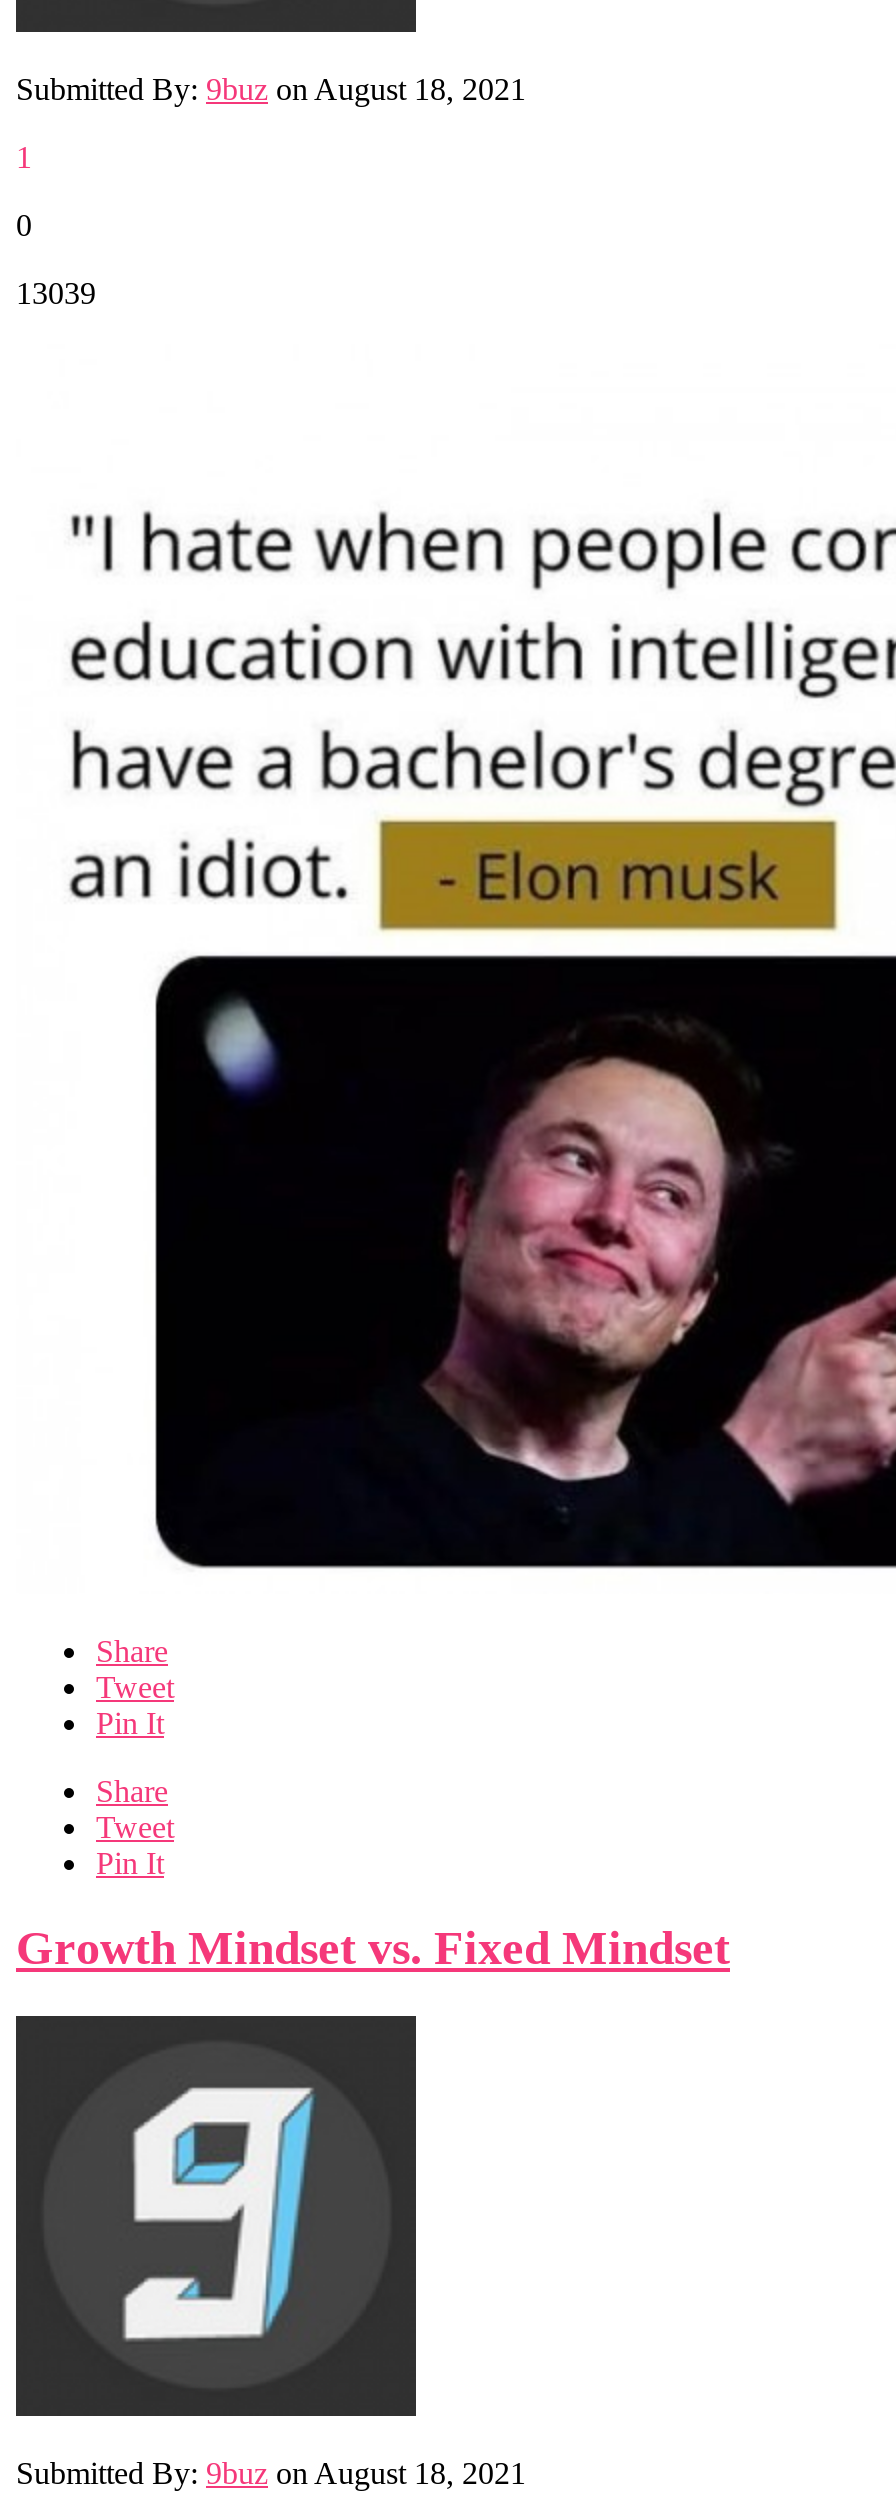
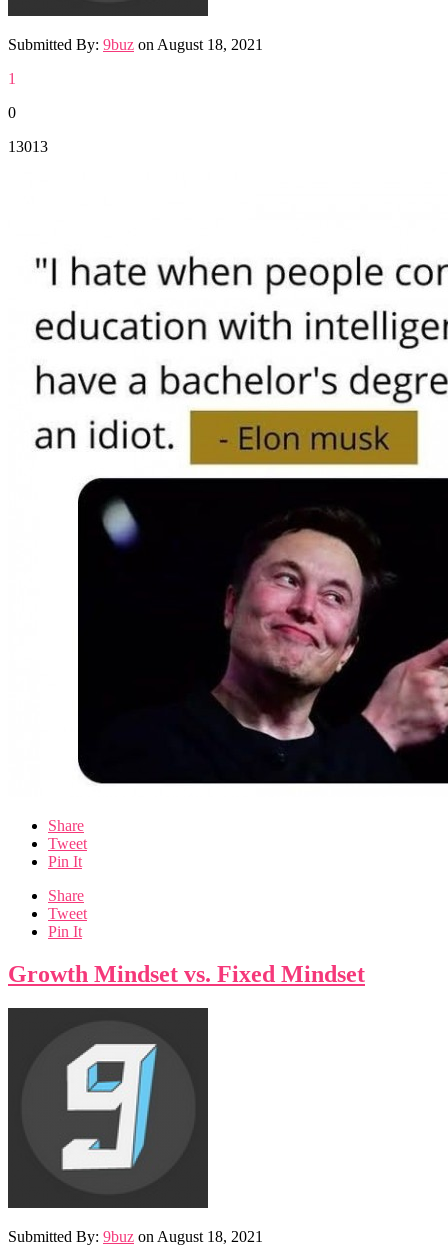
[16,276,96,310] 13039 -> [8,138,48,155] 13013

